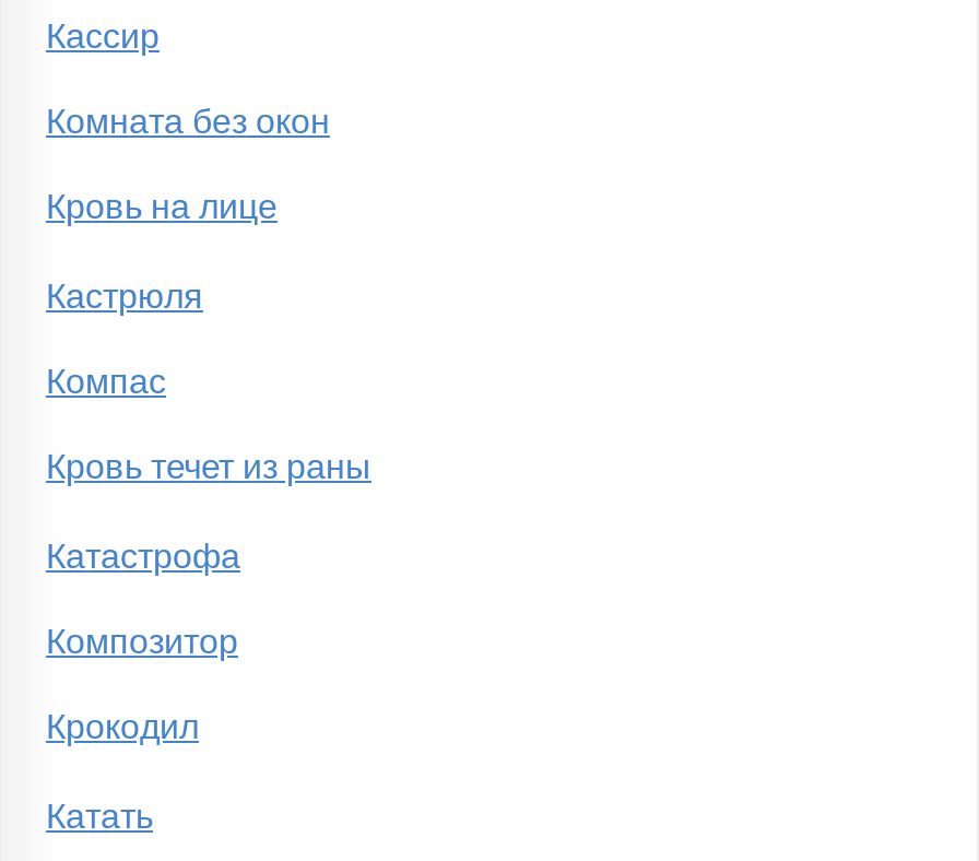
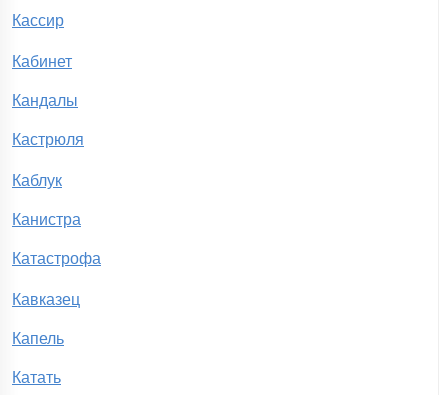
[46,102,330,139] Комната без окон -> [12,52,72,69] Кабинет
[46,187,278,224] Кровь на лице -> [12,91,78,108] Кандалы
[46,362,166,399] Компас -> [12,171,62,188] Каблук
[46,447,371,484] Кровь течет из раны -> [12,210,81,227] Канистра
[46,622,238,659] Композитор -> [12,290,80,307] Кавказец
[46,707,199,744] Крокодил -> [12,329,64,346] Капель

